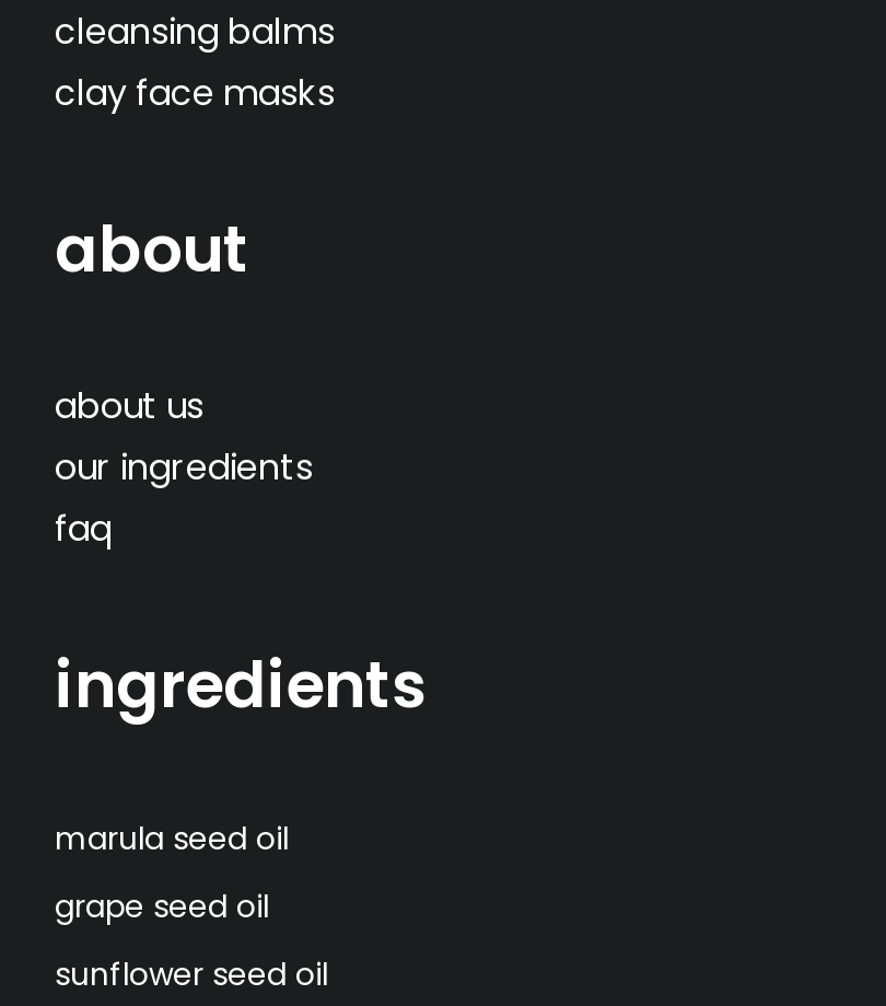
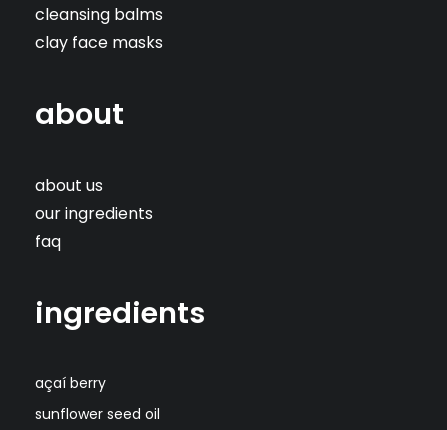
[55,817,289,928] marula seed oil | grape seed oil -> [35,373,106,393] açaí berry

